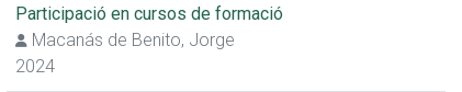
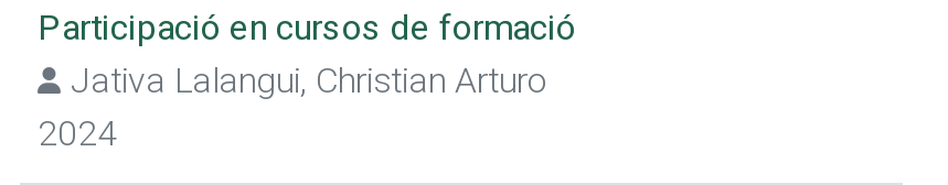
[32,30,235,50] Macanás de Benito, Jorge -> [71,59,550,101] Jativa Lalangui, Christian Arturo

